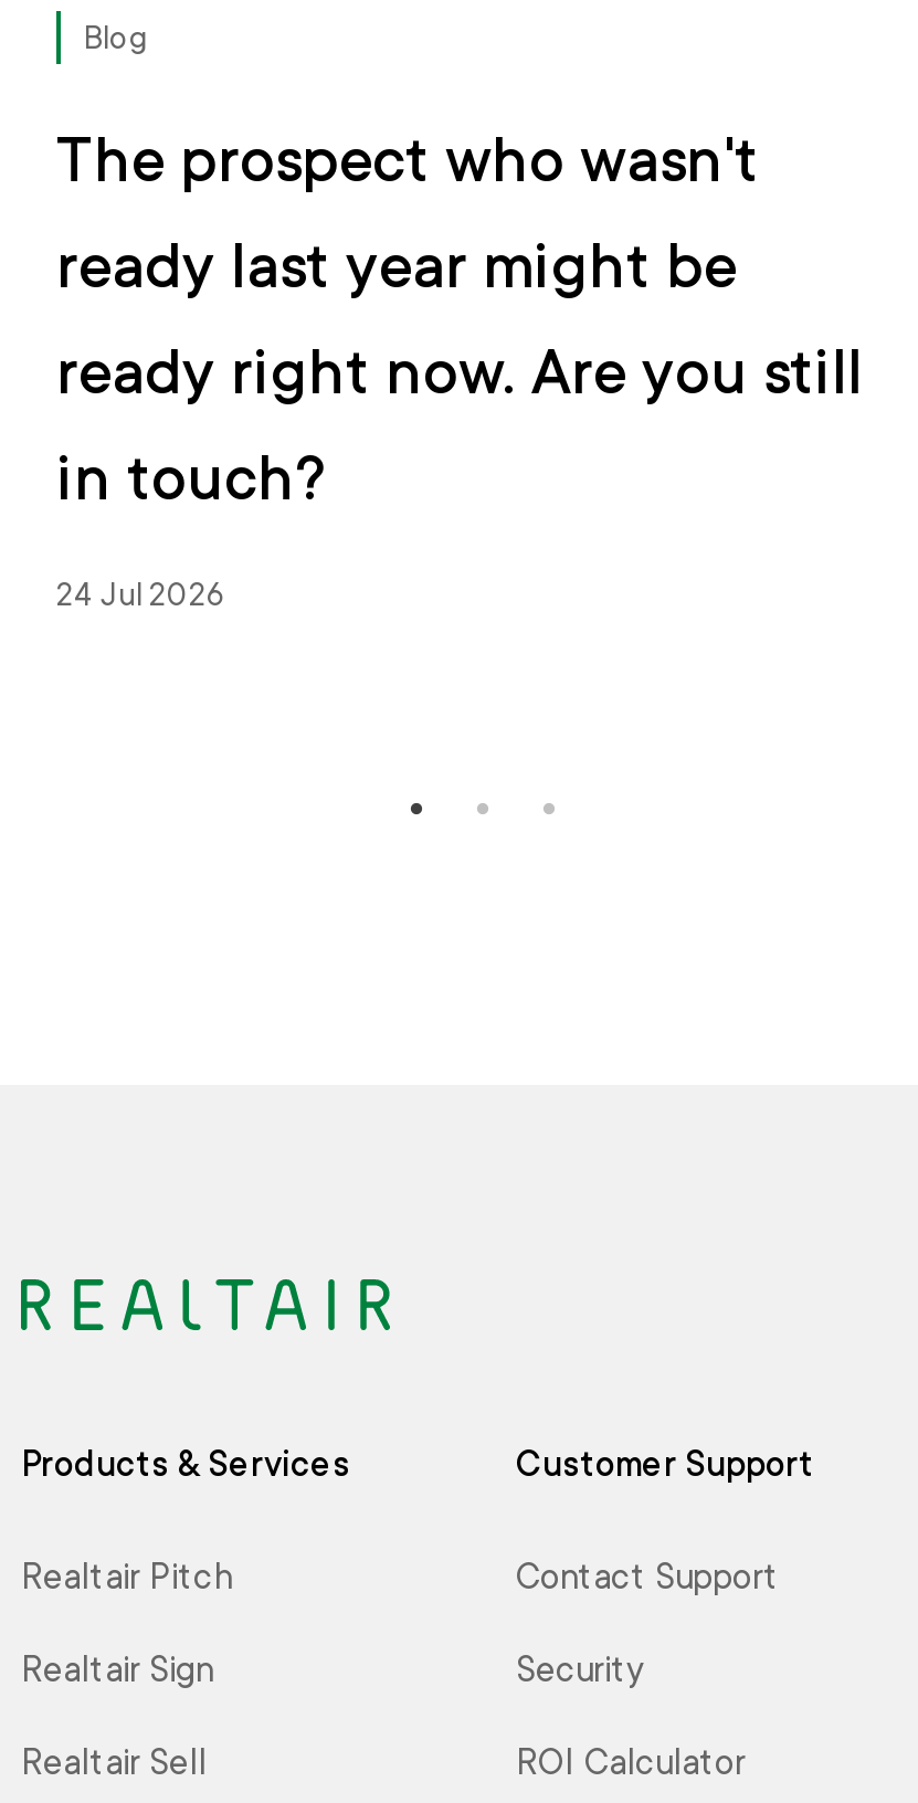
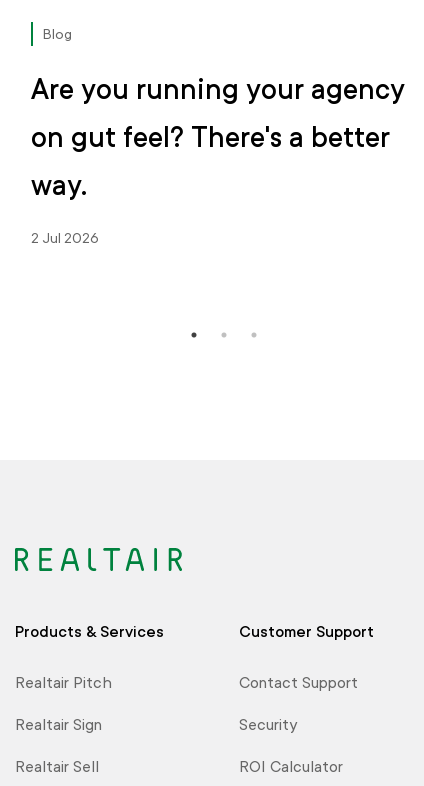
[56,126,863,612] The prospect who wasn't | ready last year might be | ready right now. Are you still | in touch? | 24 Jul 2026 -> [31,74,405,246] Are you running your agency | on gut feel? There's a better | way. | 2 Jul 2026

